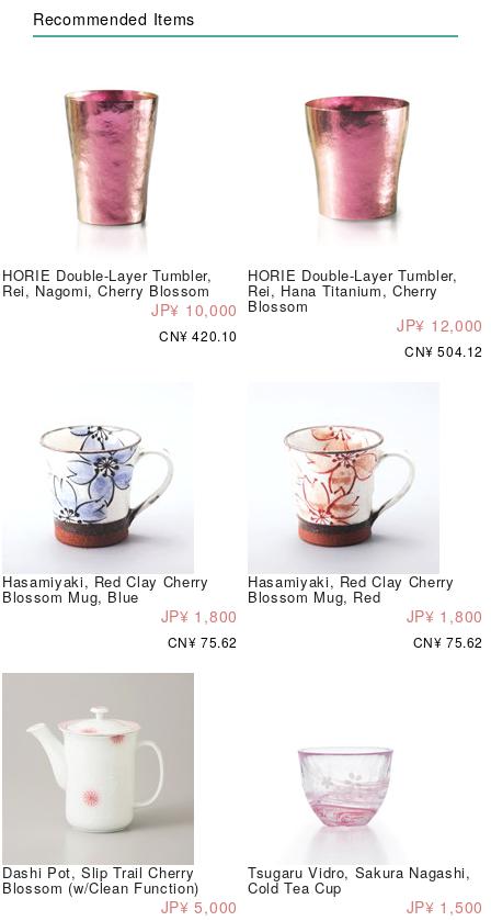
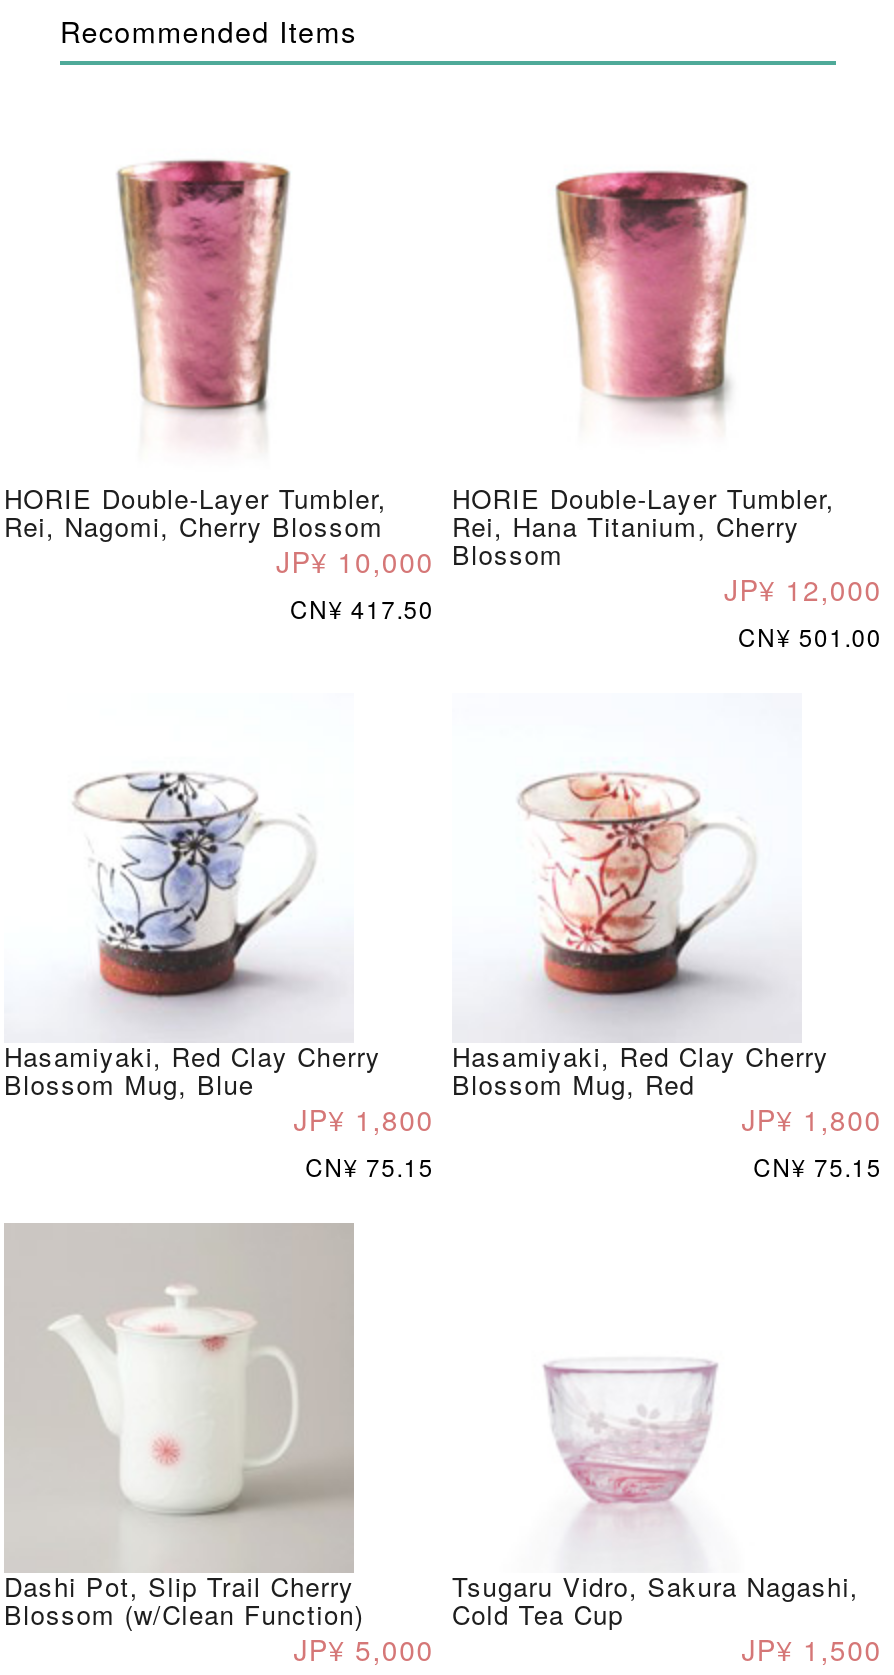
[159,325,238,344] CN¥ 420.10 -> [290,590,434,624] CN¥ 417.50
[404,341,483,360] CN¥ 504.12 -> [738,618,882,652] CN¥ 501.00
[167,632,238,650] CN¥ 75.62 -> [305,1148,434,1182] CN¥ 75.15
[413,632,483,650] CN¥ 75.62 -> [753,1148,882,1182] CN¥ 75.15

